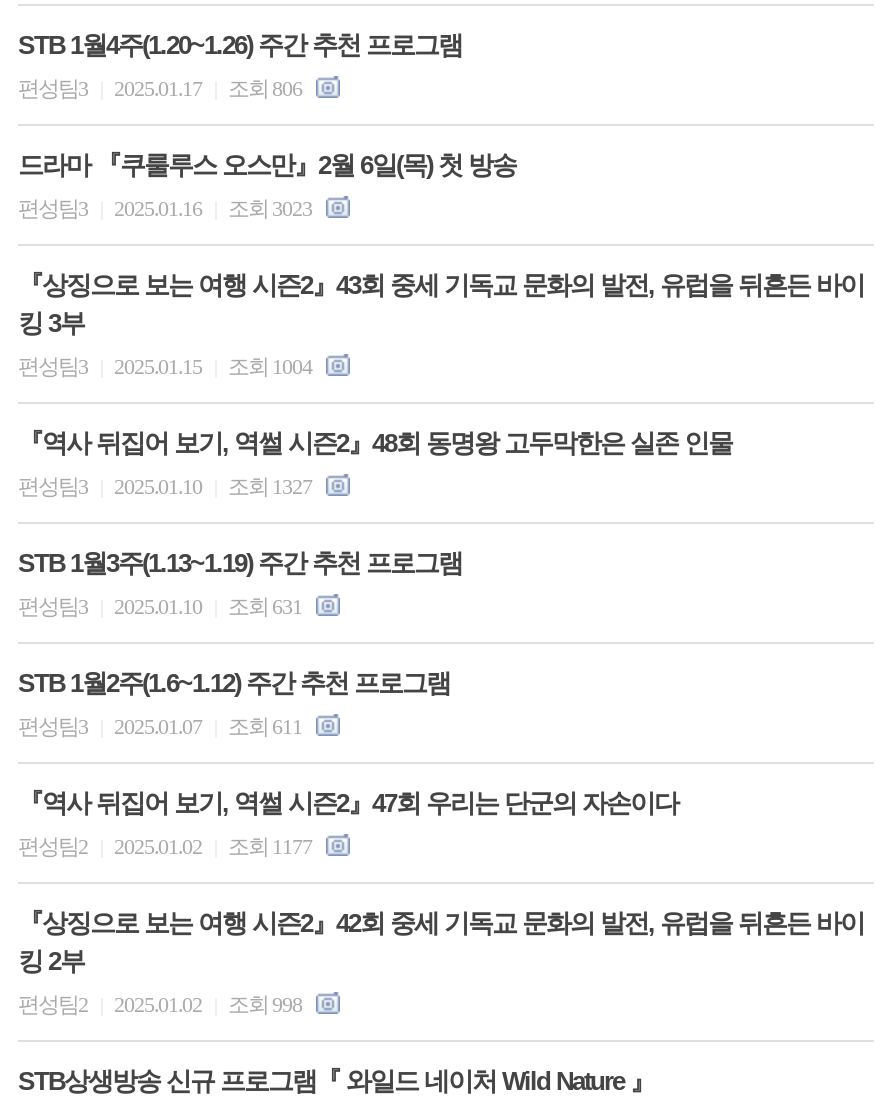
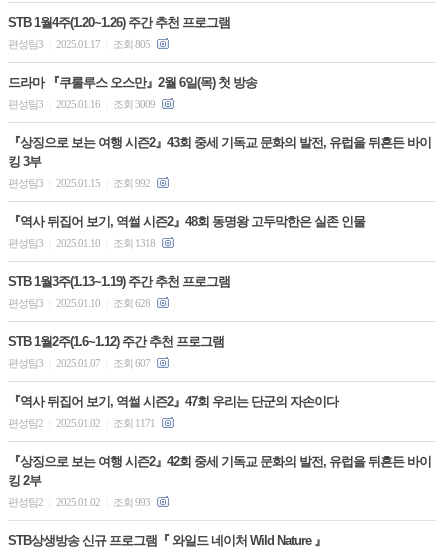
[18,76,306,100] 편성팀3 2025.01.17 조회 806 -> [8,38,152,50] 편성팀3 2025.01.17 조회 805
[18,196,316,220] 편성팀3 2025.01.16 조회 3023 -> [8,98,157,110] 편성팀3 2025.01.16 조회 3009
[18,354,316,378] 편성팀3 2025.01.15 조회 1004 -> [8,177,152,189] 편성팀3 2025.01.15 조회 992
[18,474,316,498] 편성팀3 2025.01.10 조회 1327 -> [8,237,157,249] 편성팀3 2025.01.10 조회 1318
[18,594,306,618] 편성팀3 2025.01.10 조회 631 -> [8,297,152,309] 편성팀3 2025.01.10 조회 628
[18,714,306,738] 편성팀3 2025.01.07 조회 611 -> [8,357,152,369] 편성팀3 2025.01.07 조회 607
[18,834,316,858] 편성팀2 2025.01.02 조회 1177 -> [8,417,157,429] 편성팀2 2025.01.02 조회 1171
[18,992,306,1016] 편성팀2 2025.01.02 조회 998 -> [8,496,152,508] 편성팀2 2025.01.02 조회 993

